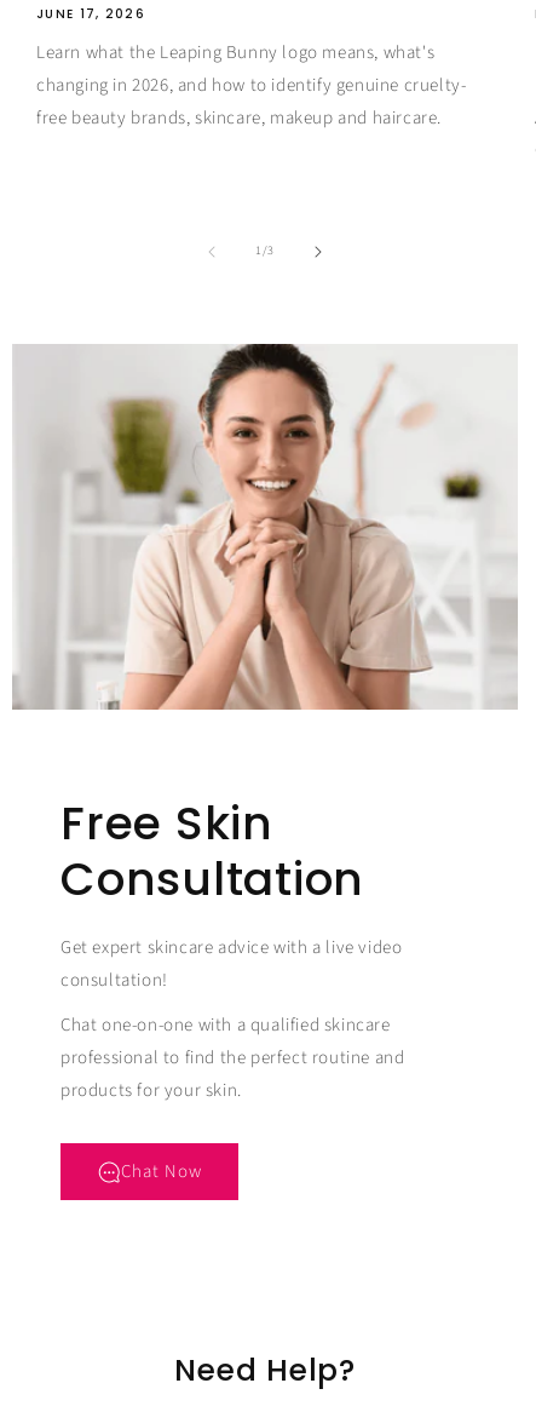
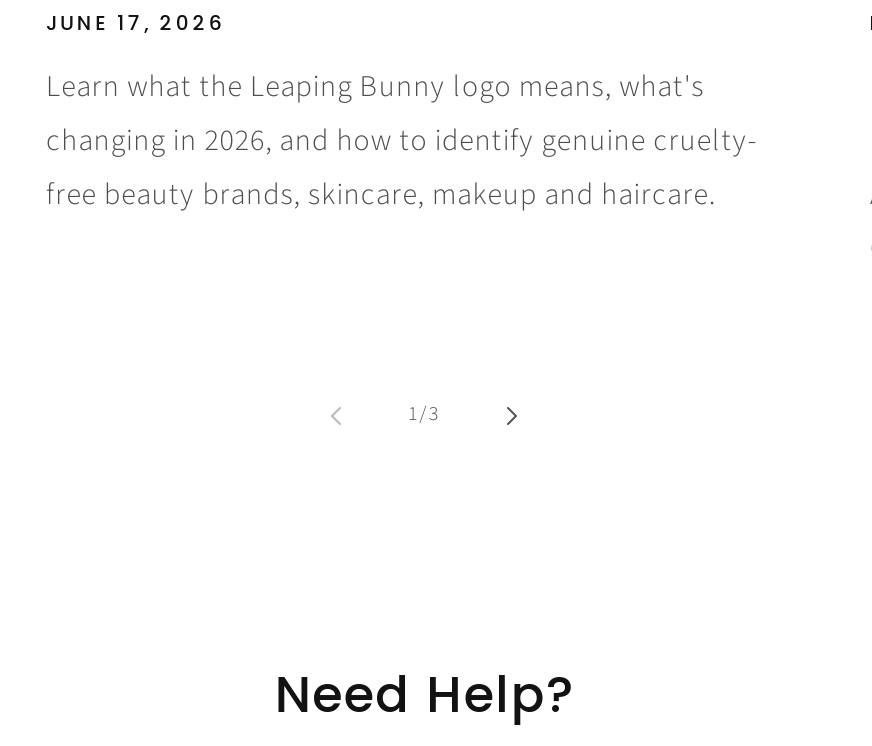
[12,343,518,711] [image] -> none
[60,792,405,1184] Free Skin | Consultation | Get expert skincare advice with a live video | consultation! | Chat one-on-one with a qualified skincare | professional to find the perfect routine and | products for your skin. | Chat Now -> none

